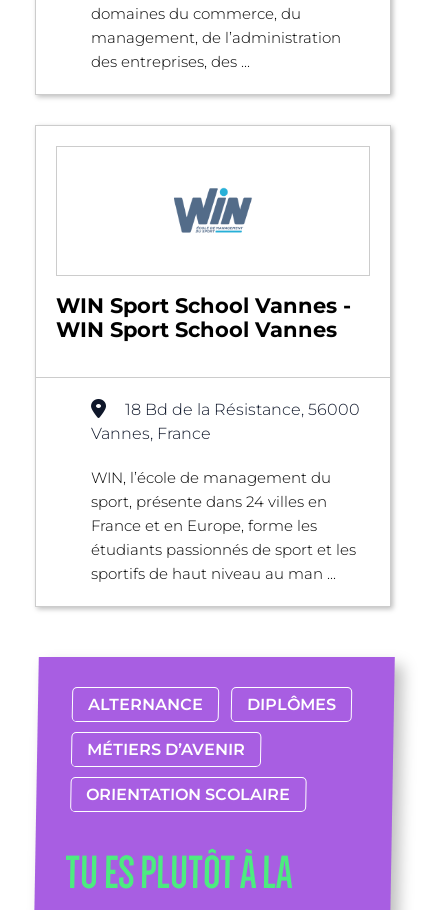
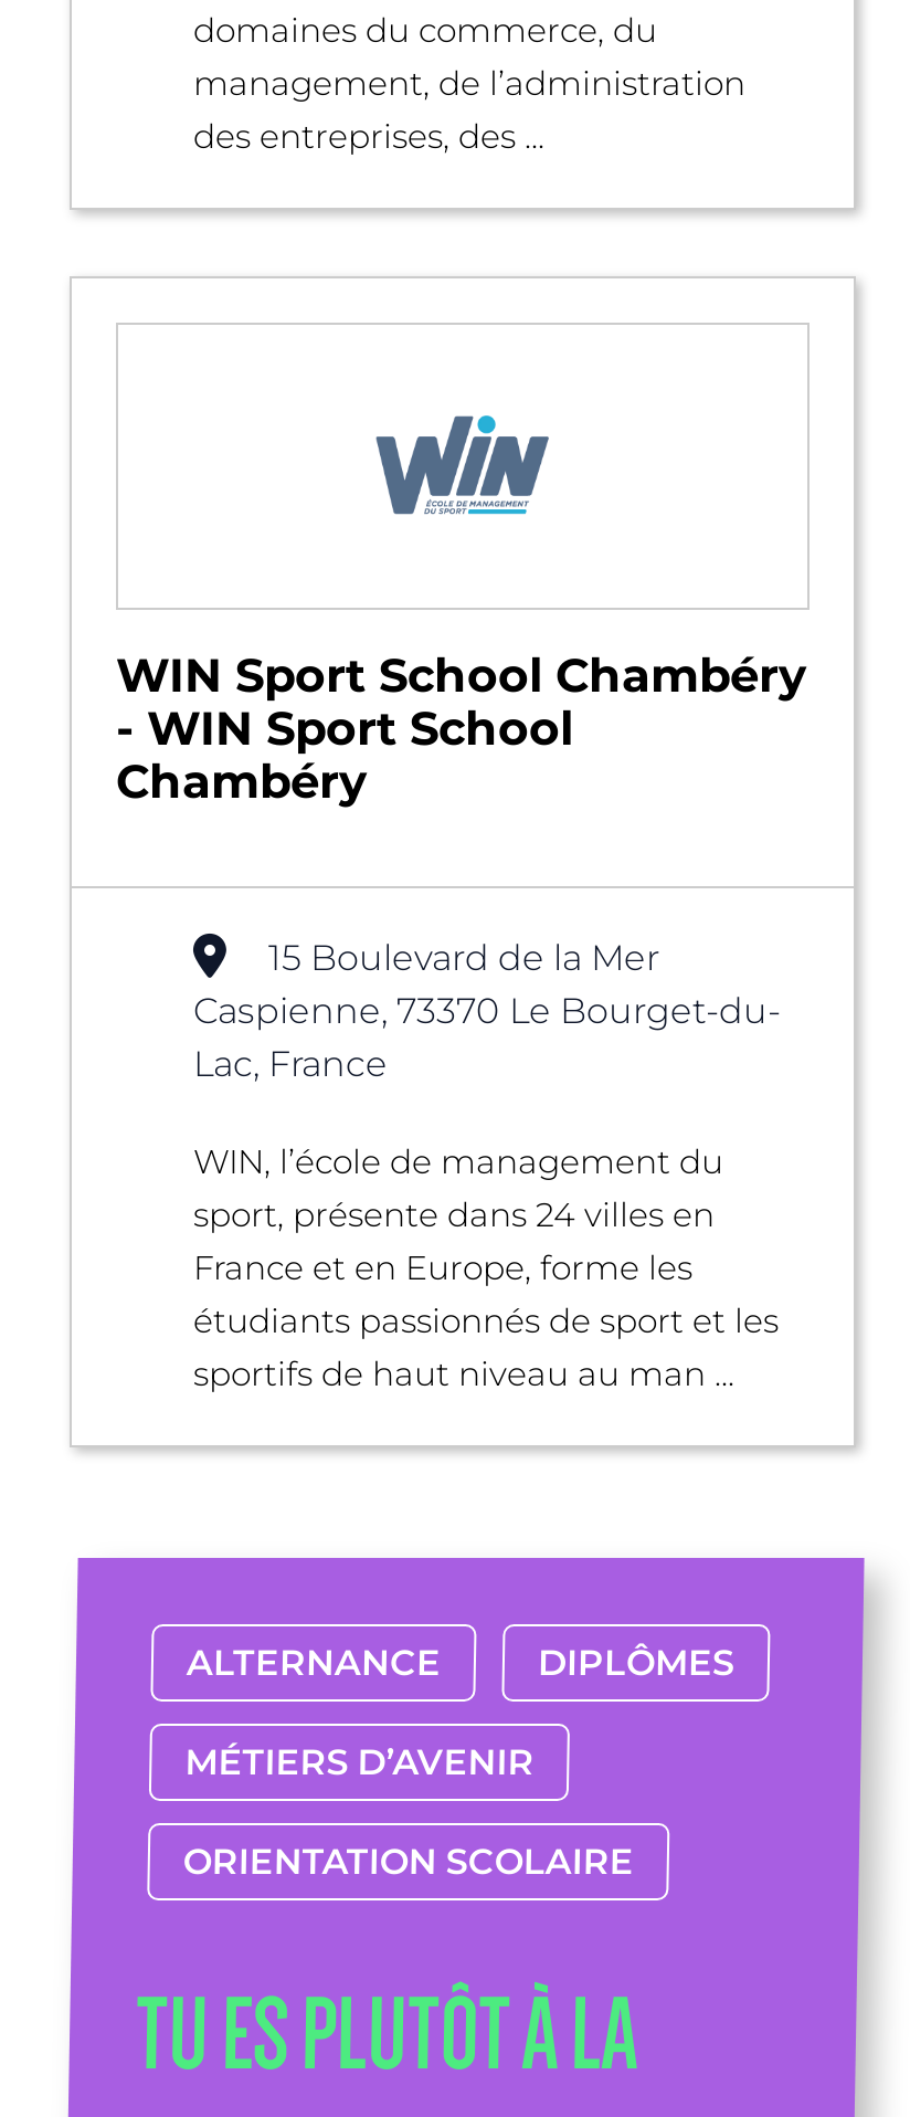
[56,293,351,342] WIN Sport School Vannes - | WIN Sport School Vannes -> [116,647,807,808] WIN Sport School Chambéry | - WIN Sport School | Chambéry
[91,400,360,443] 18 Bd de la Résistance, 56000 | Vannes, France -> [193,936,781,1084] 15 Boulevard de la Mer | Caspienne, 73370 Le Bourget-du- | Lac, France

